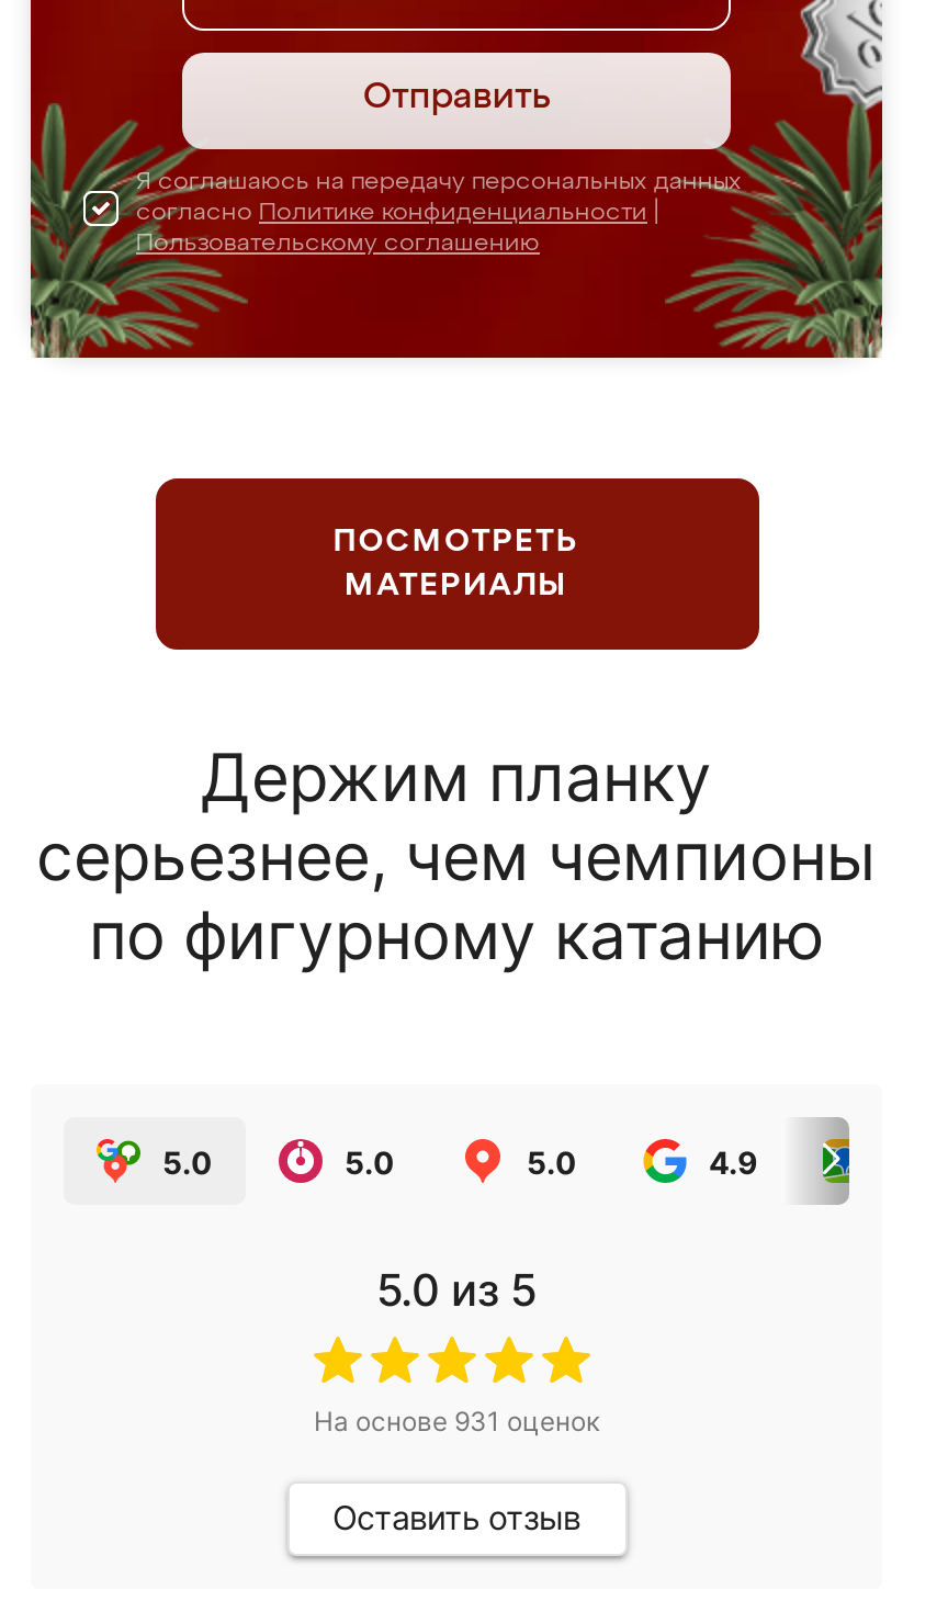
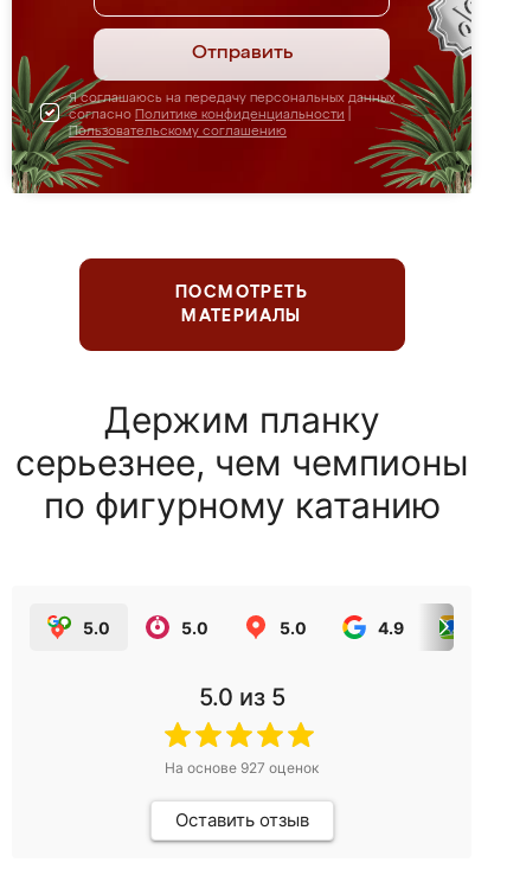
[314,1405,599,1438] На основе 931 оценок -> [165,759,319,777] На основе 927 оценок

